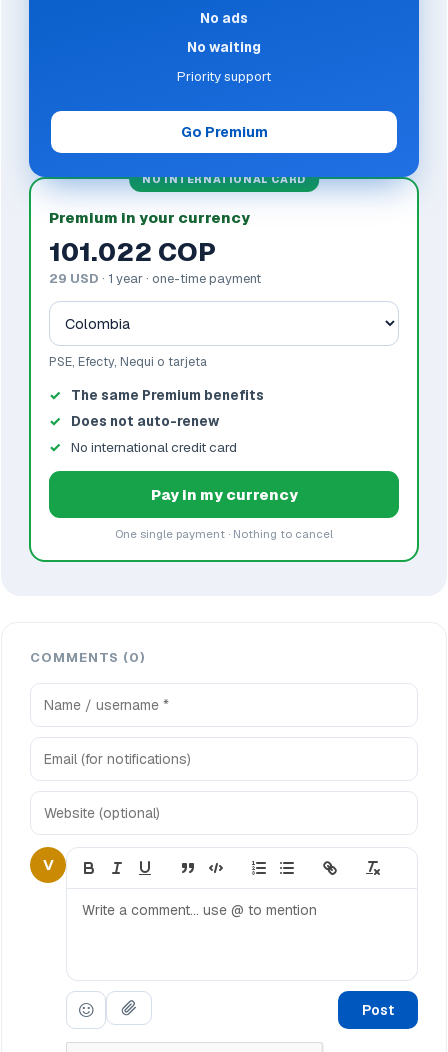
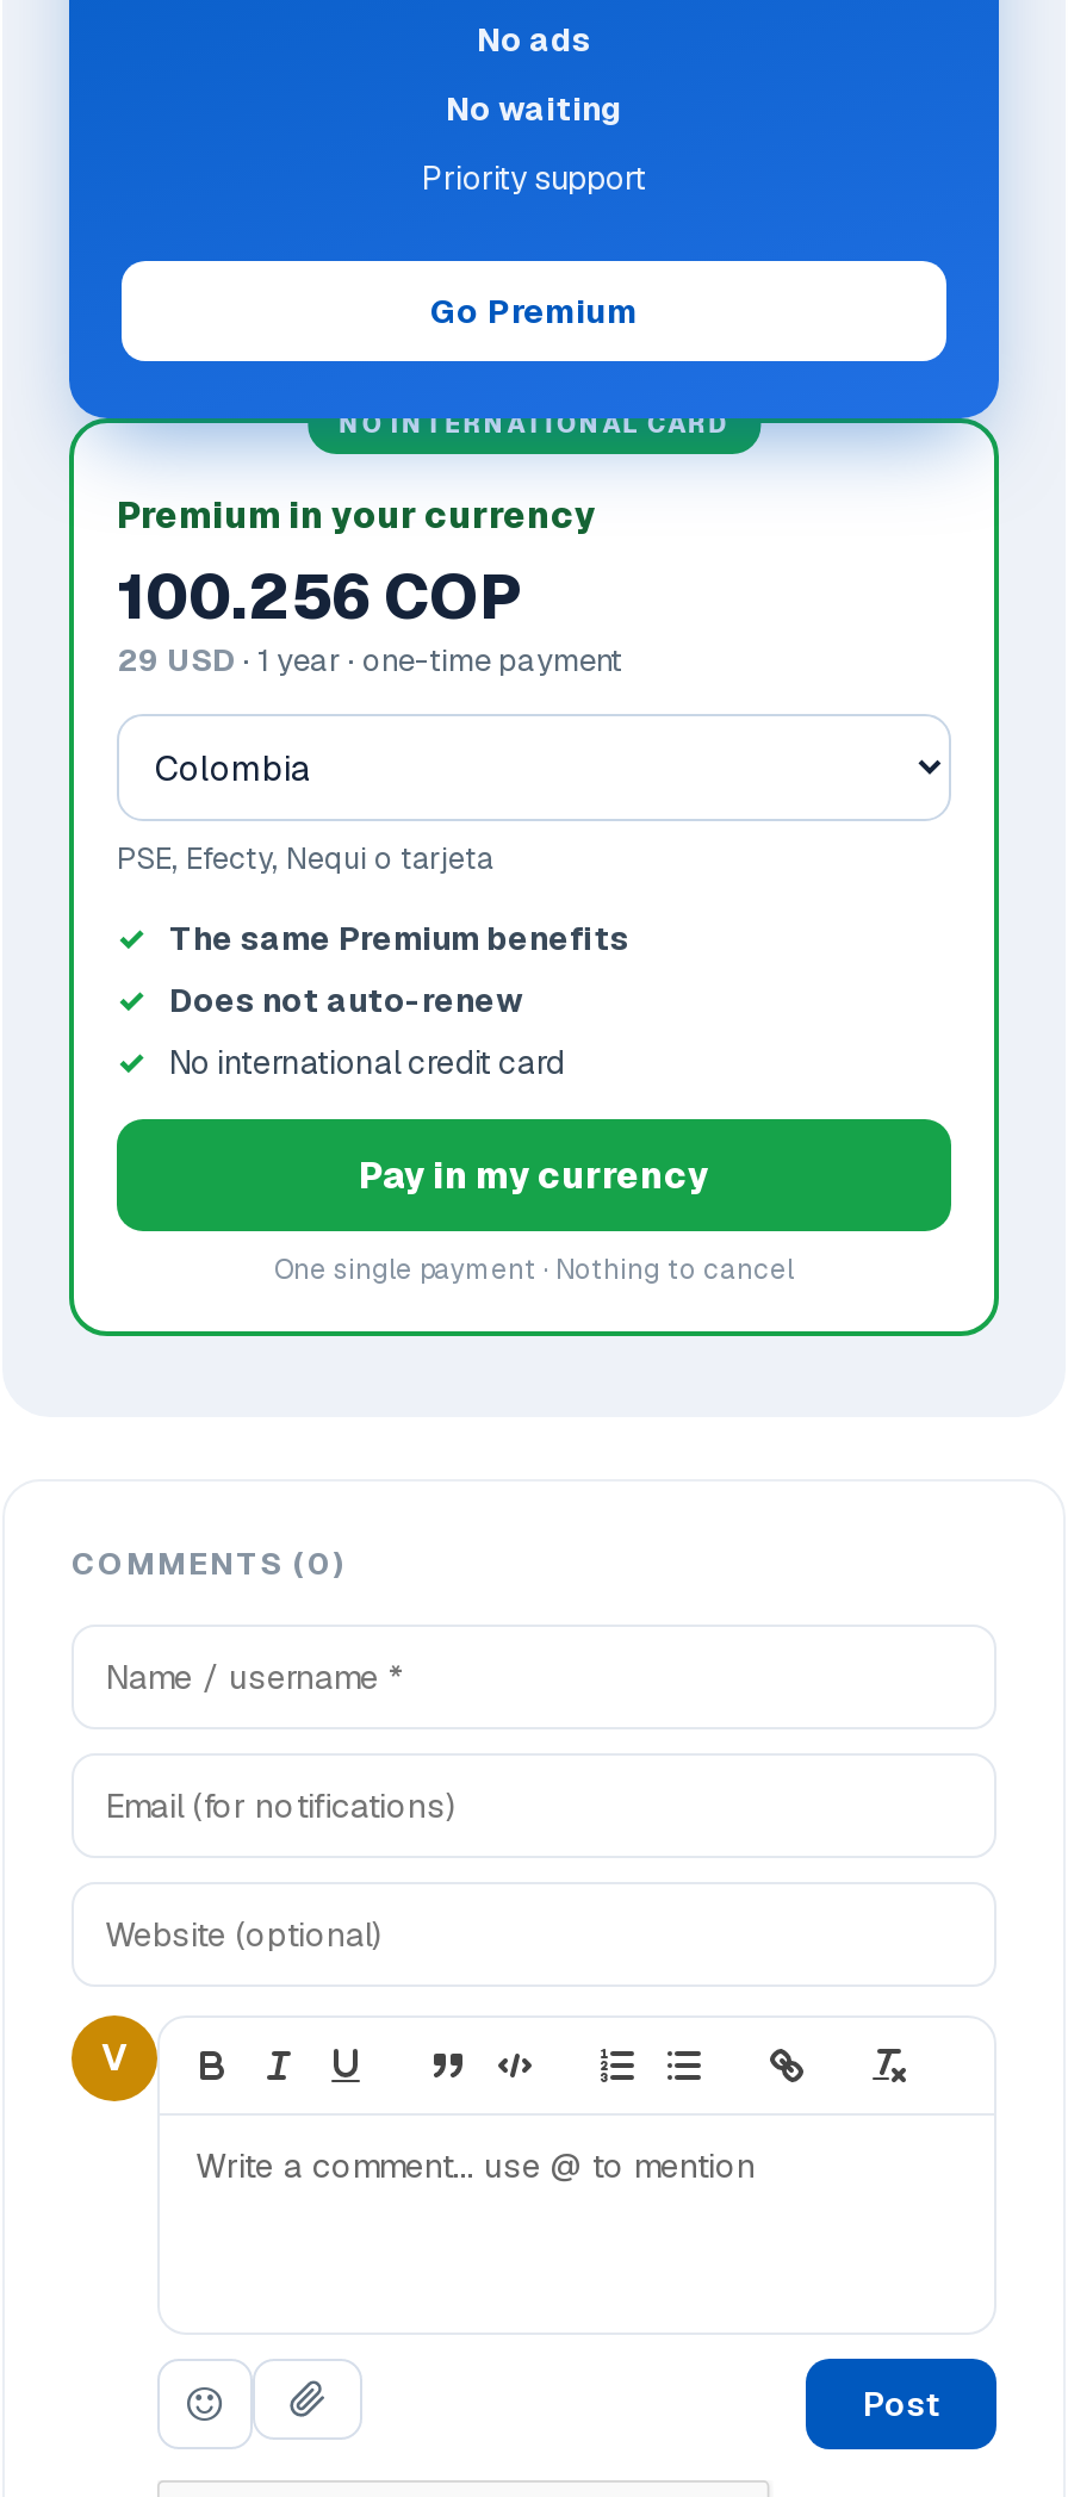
[49,234,216,268] 101.022 COP -> [117,555,522,636] 100.256 COP

